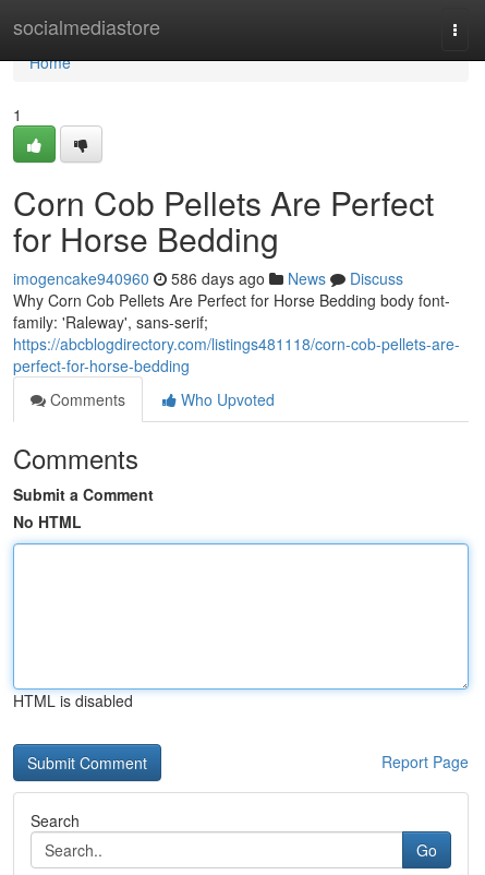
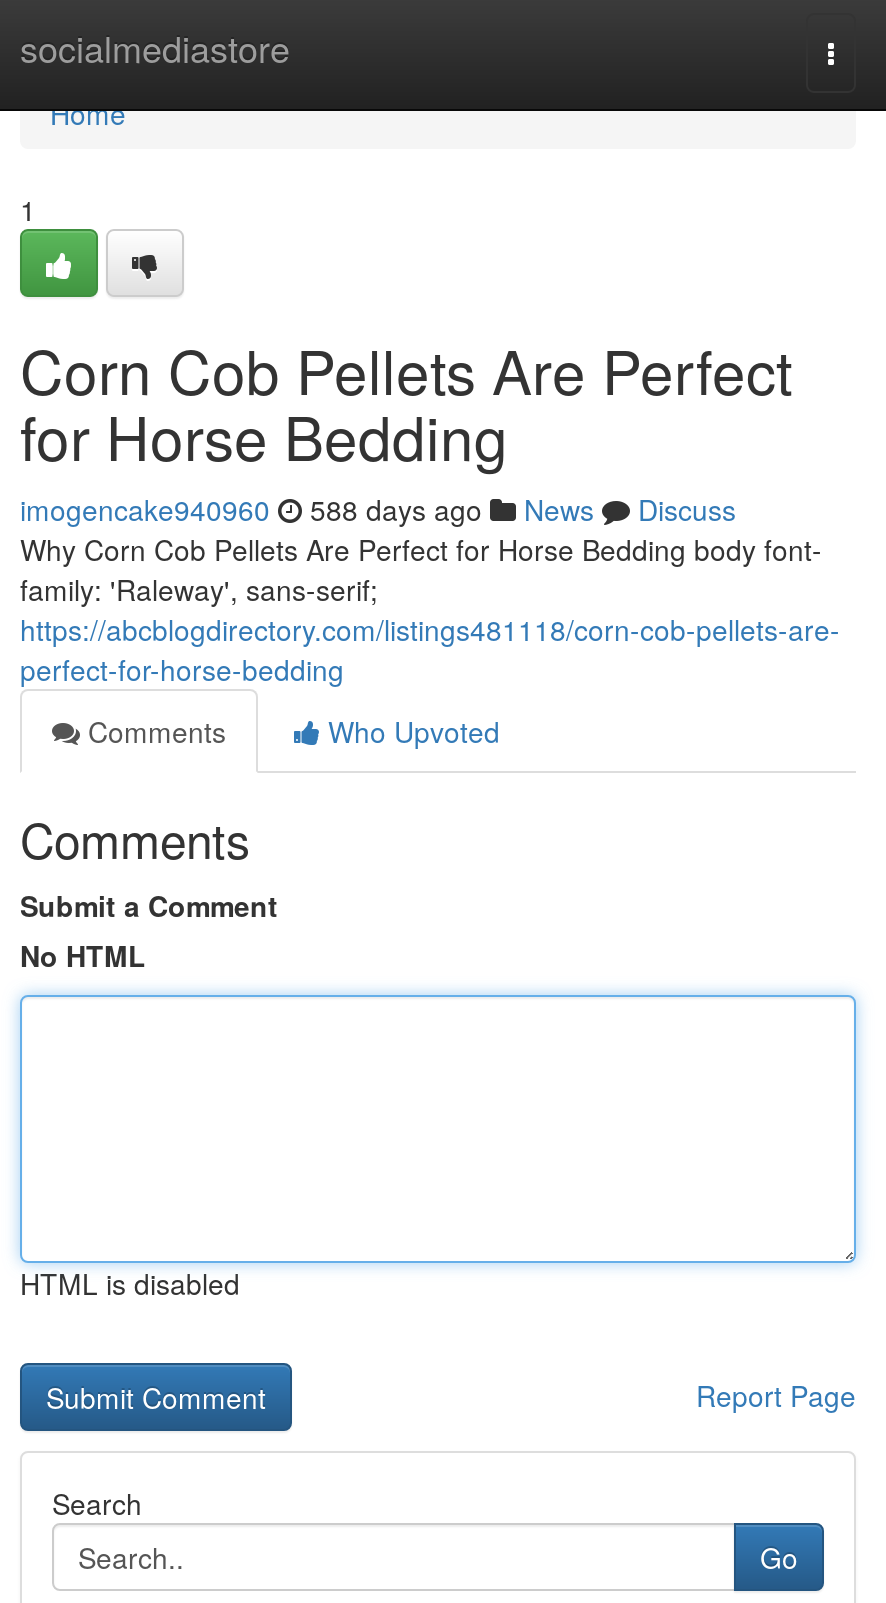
[13,267,403,289] imogencake940960 586 days ago News Discuss -> [20,489,736,529] imogencake940960 588 days ago News Discuss

